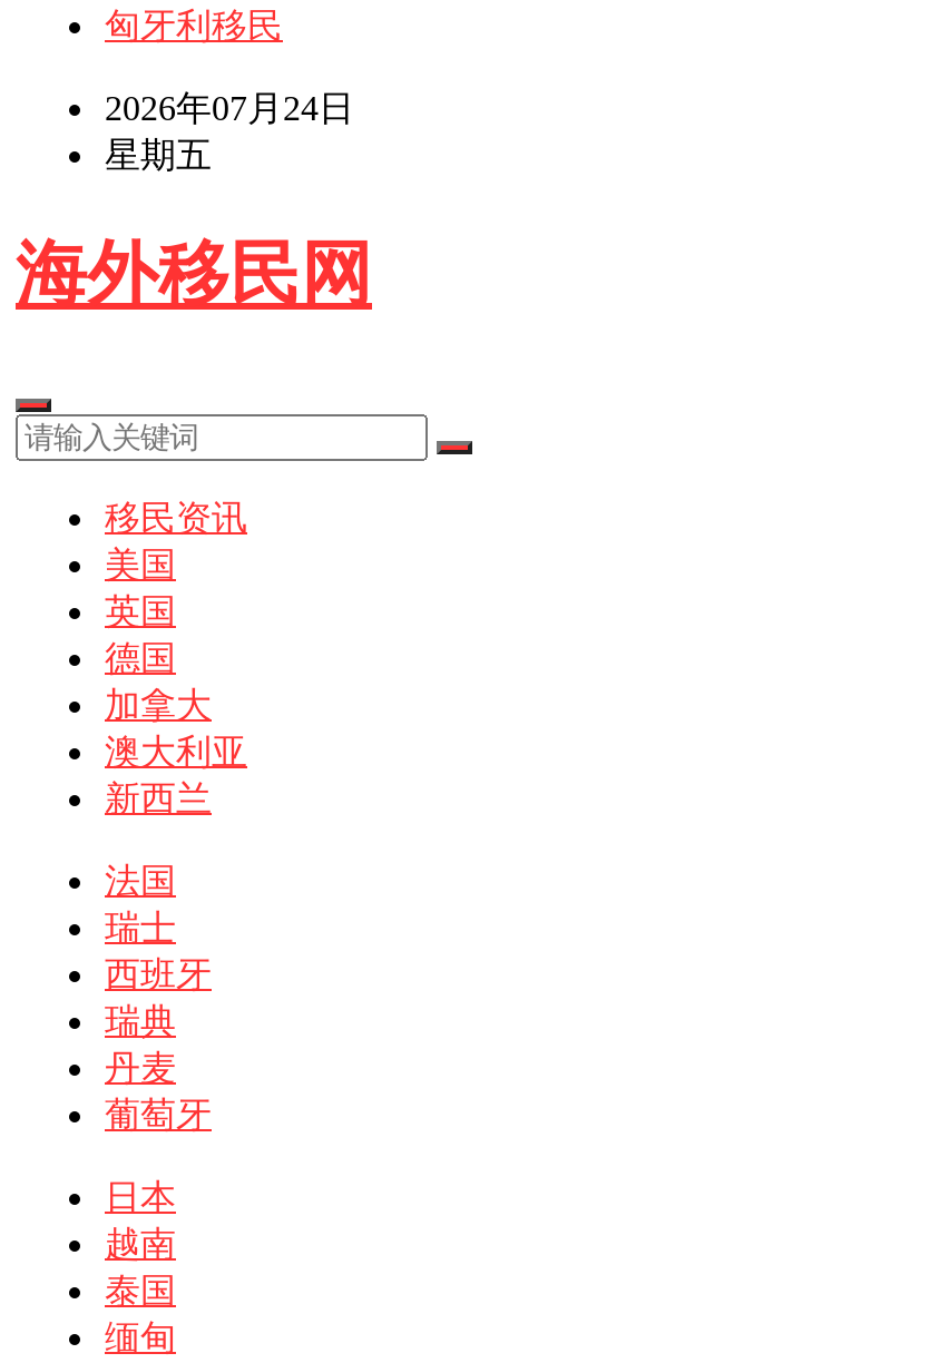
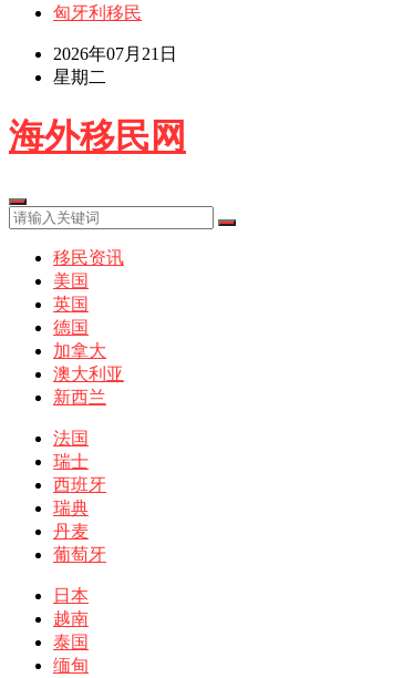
[105,89,354,127] 2026年07月24日 -> [53,44,177,63] 2026年07月21日
[105,136,212,174] 星期五 -> [53,68,106,86] 星期二

